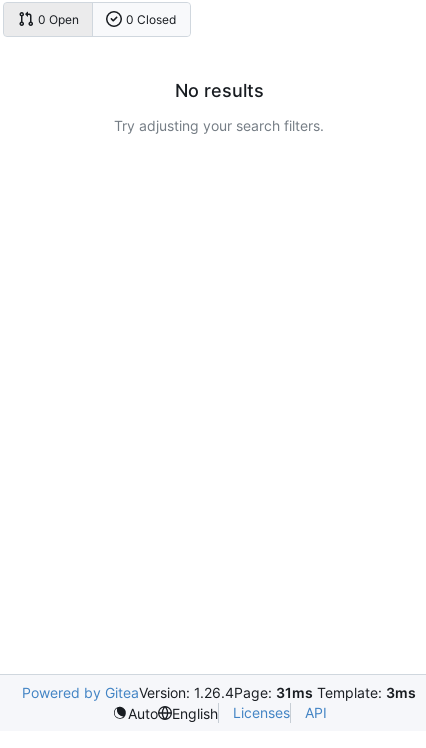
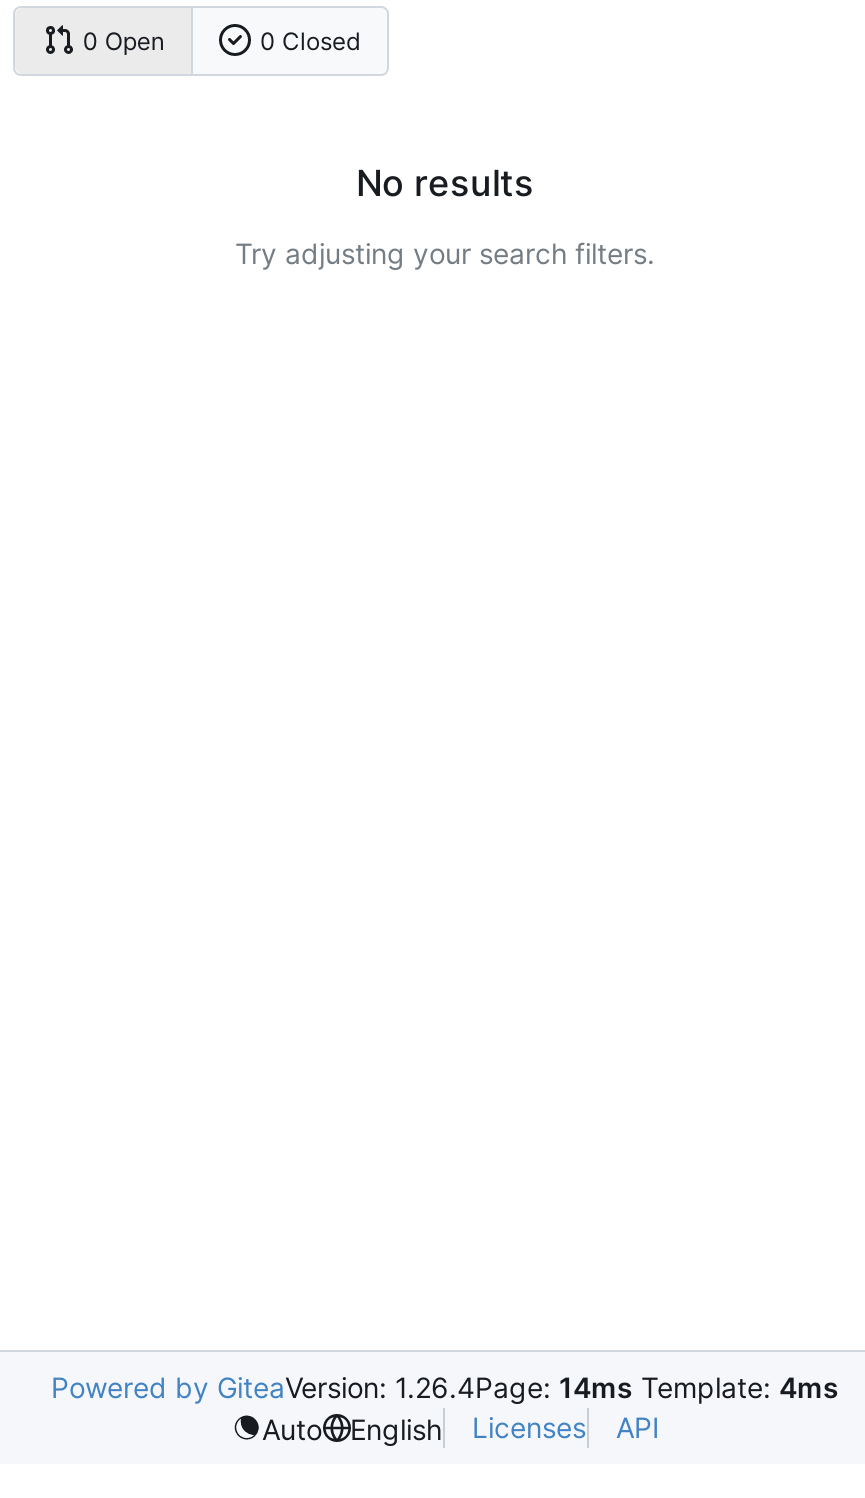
[22,684,416,701] Powered by GiteaVersion: 1.26.4Page: 31ms Template: 3ms -> [51,1370,839,1404] Powered by GiteaVersion: 1.26.4Page: 14ms Template: 4ms

